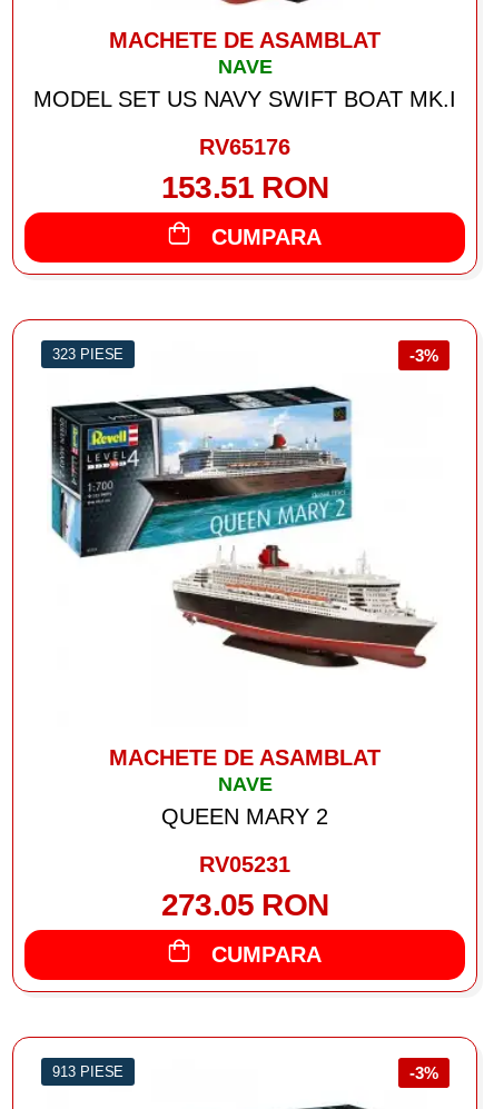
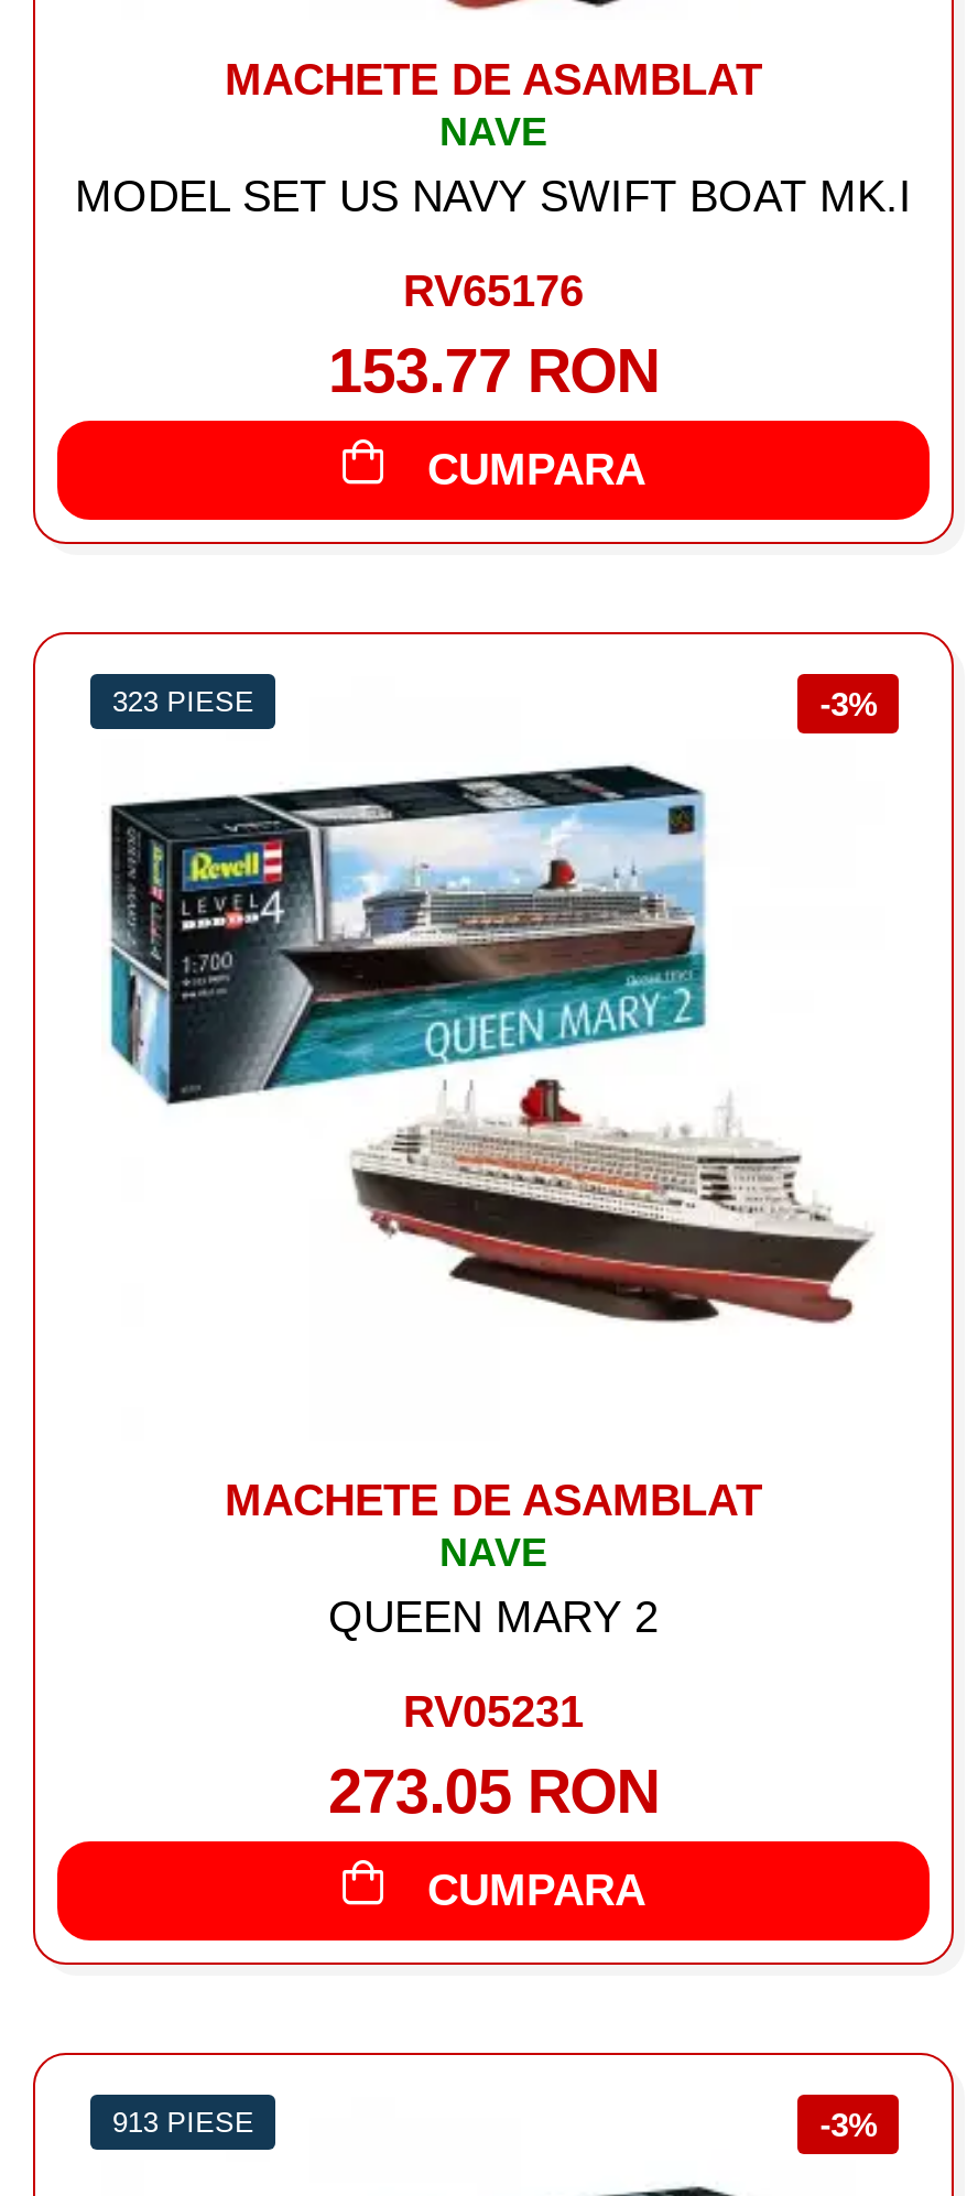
[161,170,328,204] 153.51 RON -> [328,337,659,405] 153.77 RON

